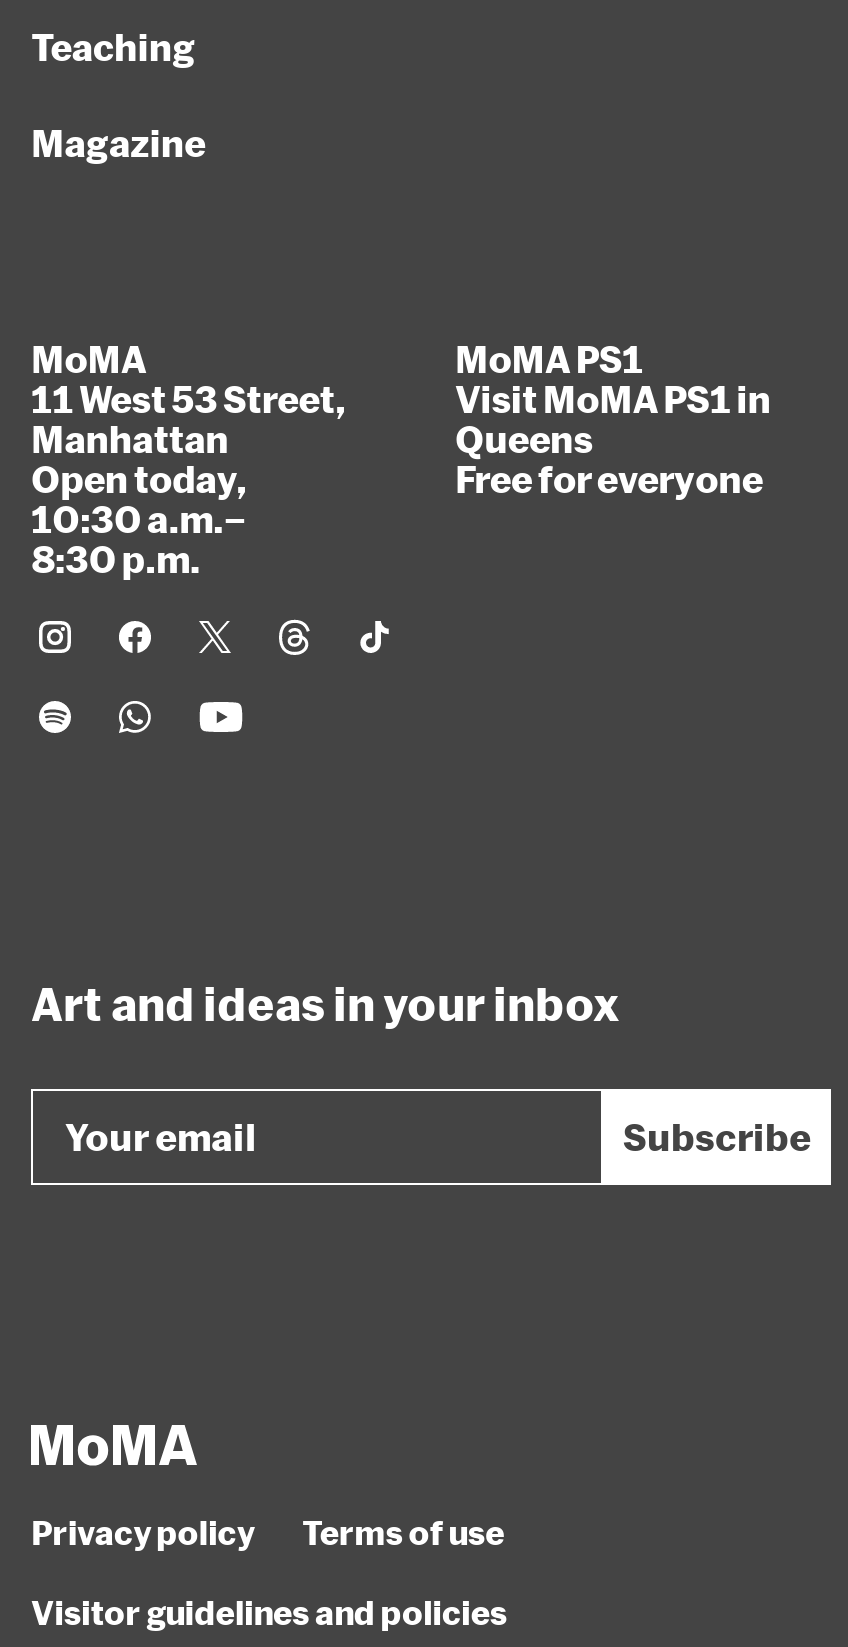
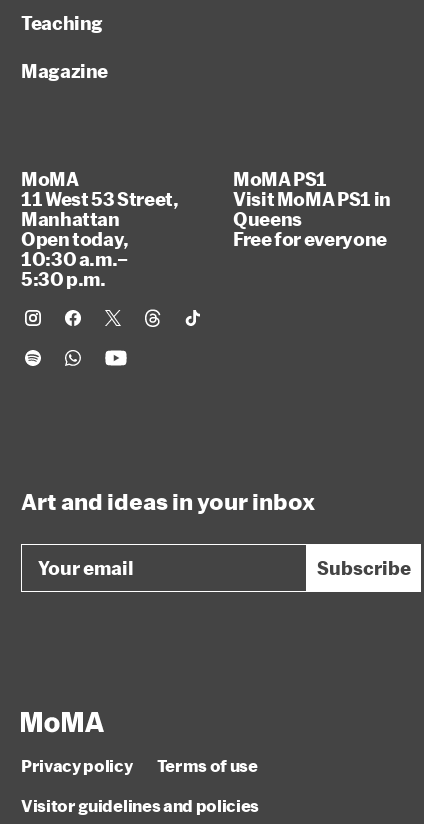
[31,537,201,581] 8:30 p.m. -> [21,268,106,290] 5:30 p.m.

